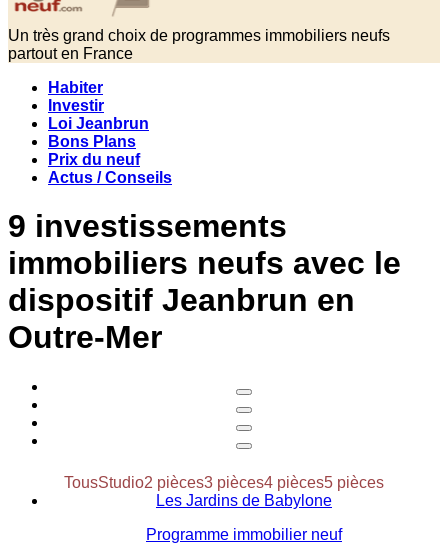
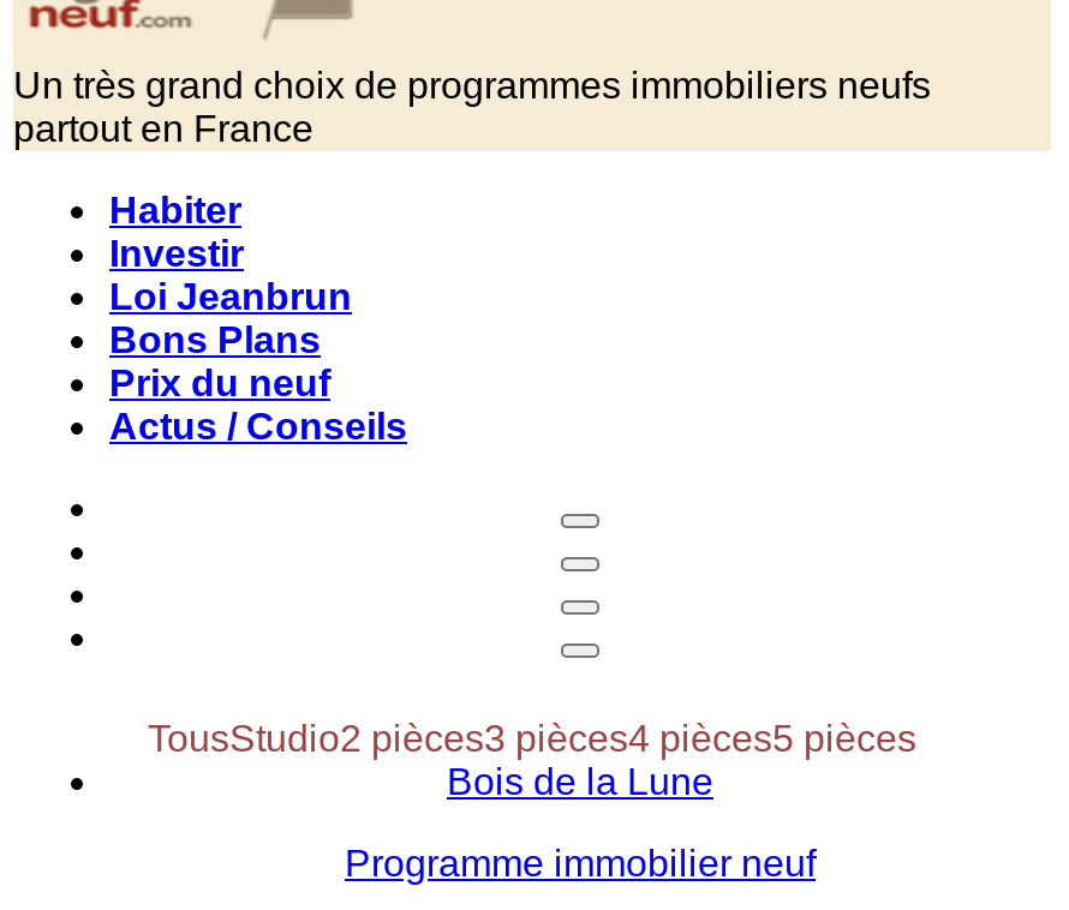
[8,208,401,355] 9 investissements | immobiliers neufs avec le | dispositif Jeanbrun en | Outre-Mer -> none
[156,492,332,509] Les Jardins de Babylone -> [447,761,713,802] Bois de la Lune

